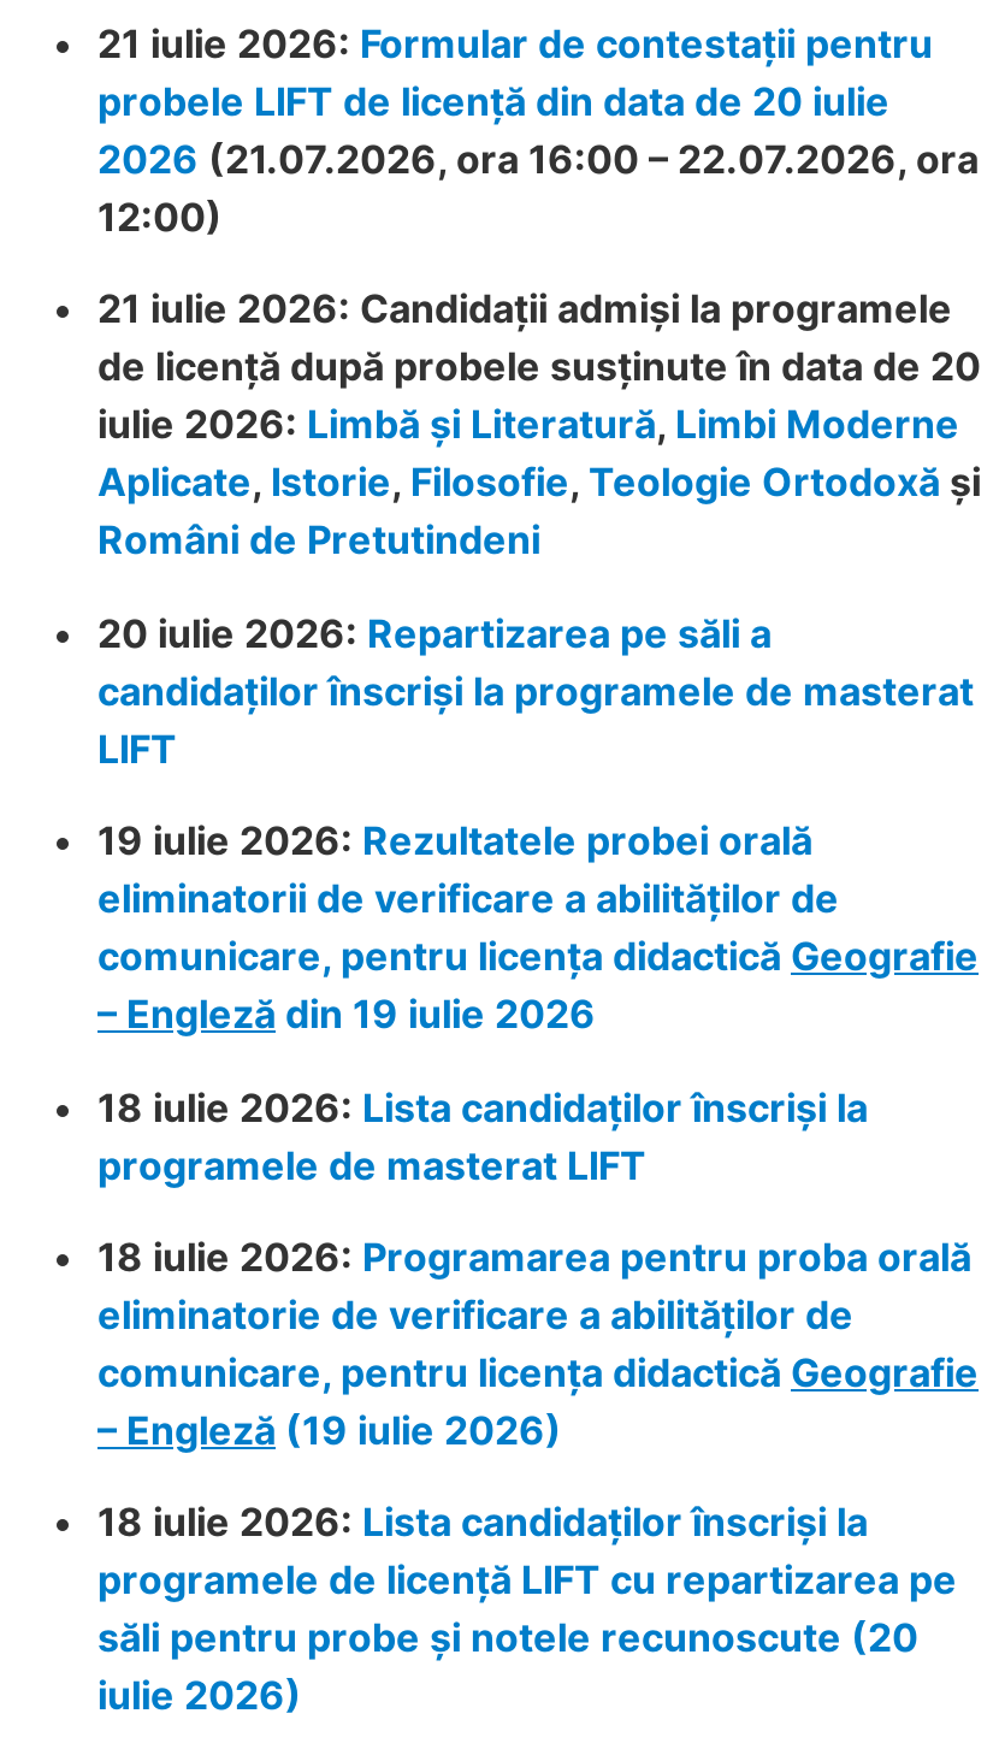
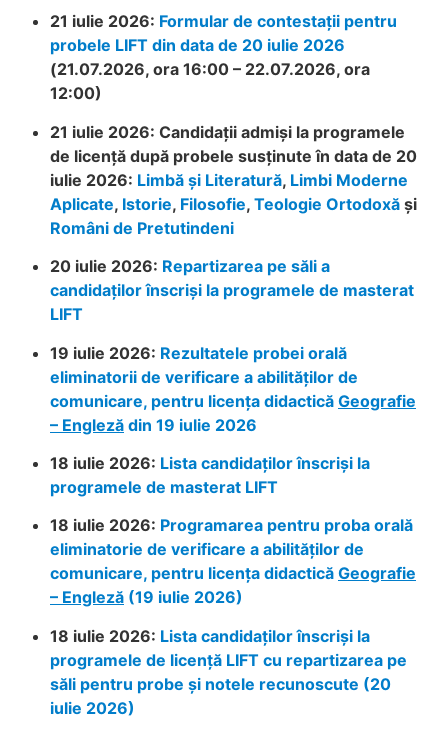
[97,77,979,183] probele LIFT de licență din data de 20 iulie | 2026 (21.07.2026, ora 16:00 – 22.07.2026, ora -> [50,35,370,79] probele LIFT din data de 20 iulie 2026 | (21.07.2026, ora 16:00 – 22.07.2026, ora

